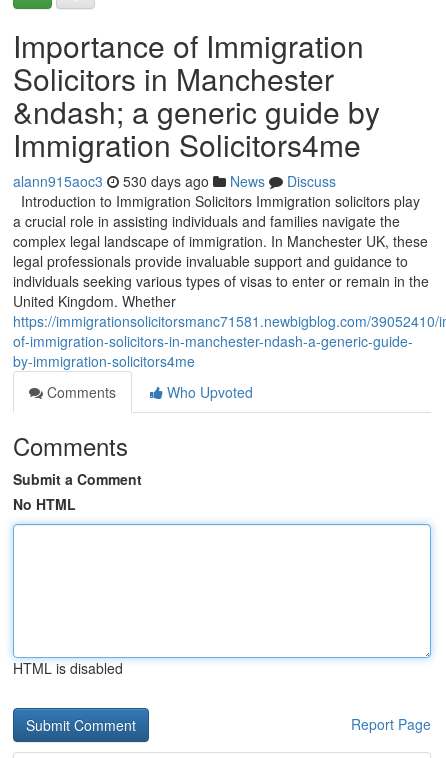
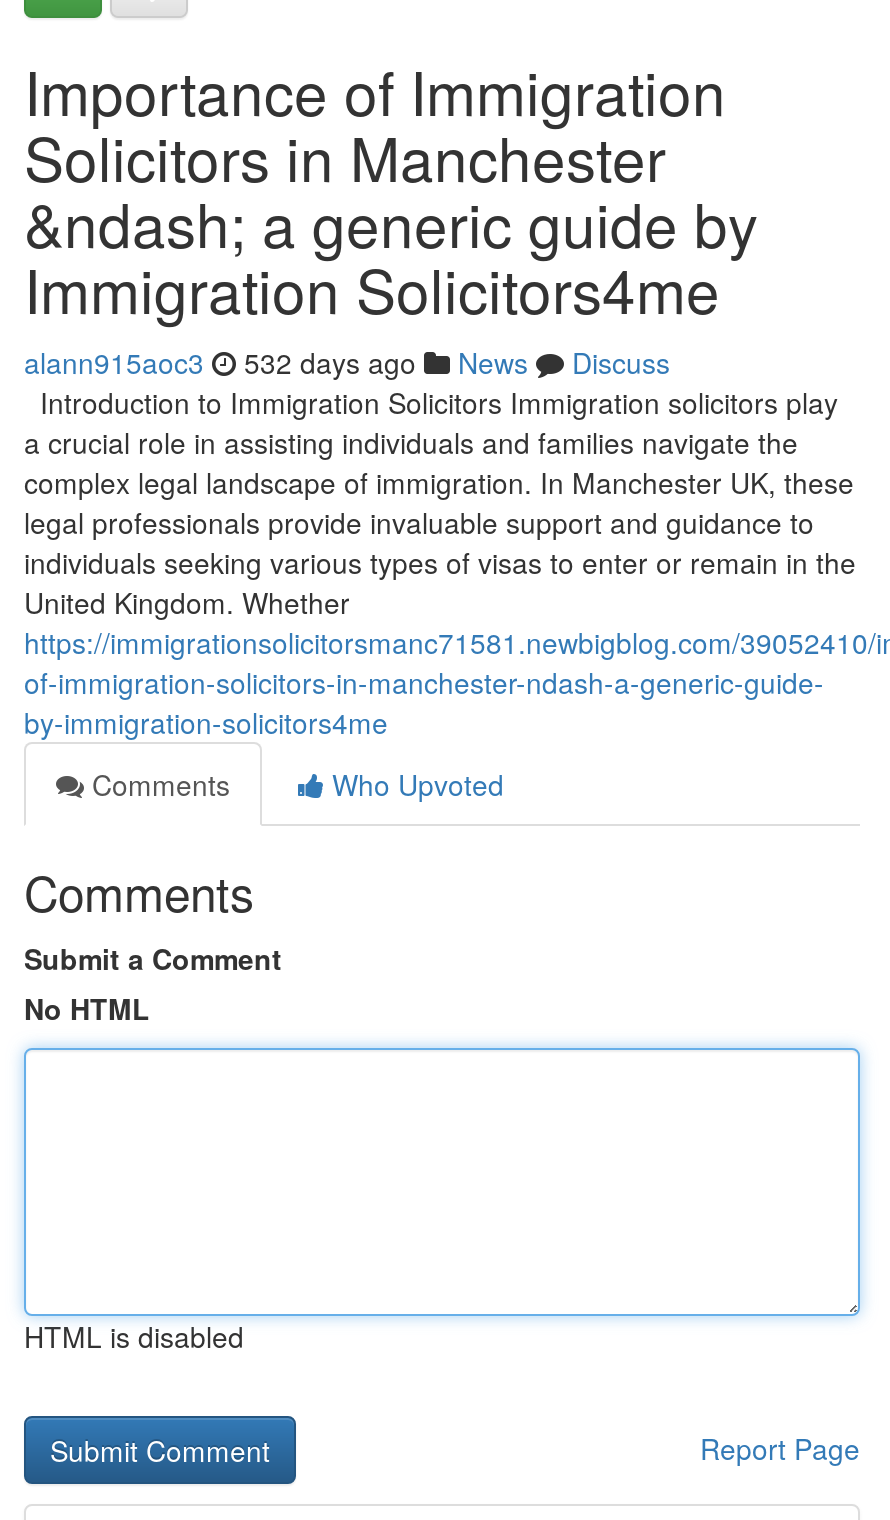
[13,171,336,191] alann915aoc3 530 days ago News Discuss -> [24,342,670,382] alann915aoc3 532 days ago News Discuss

